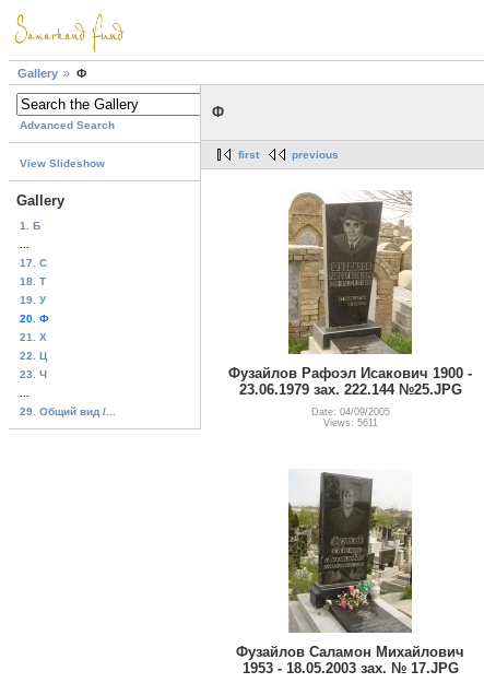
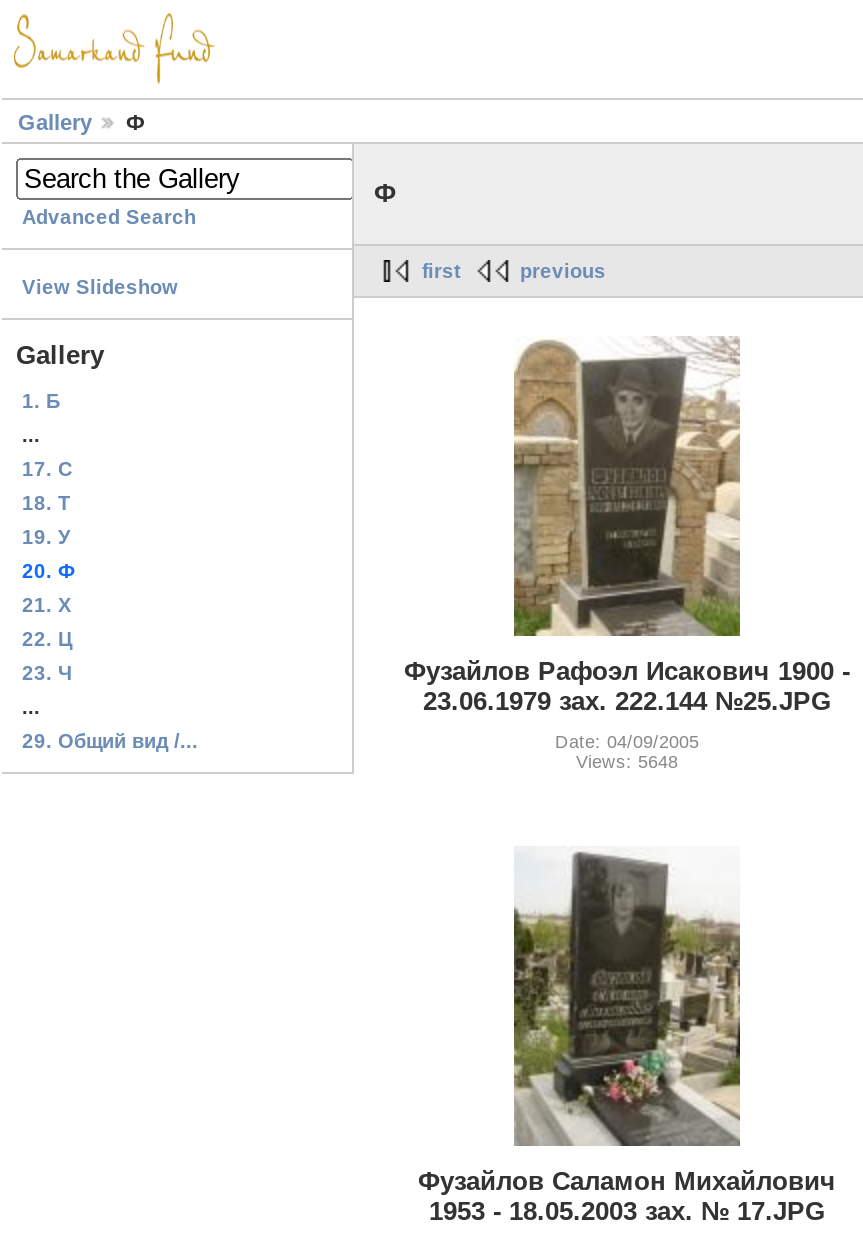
[323,417,377,428] Views: 5611 -> [576,751,678,771] Views: 5648

